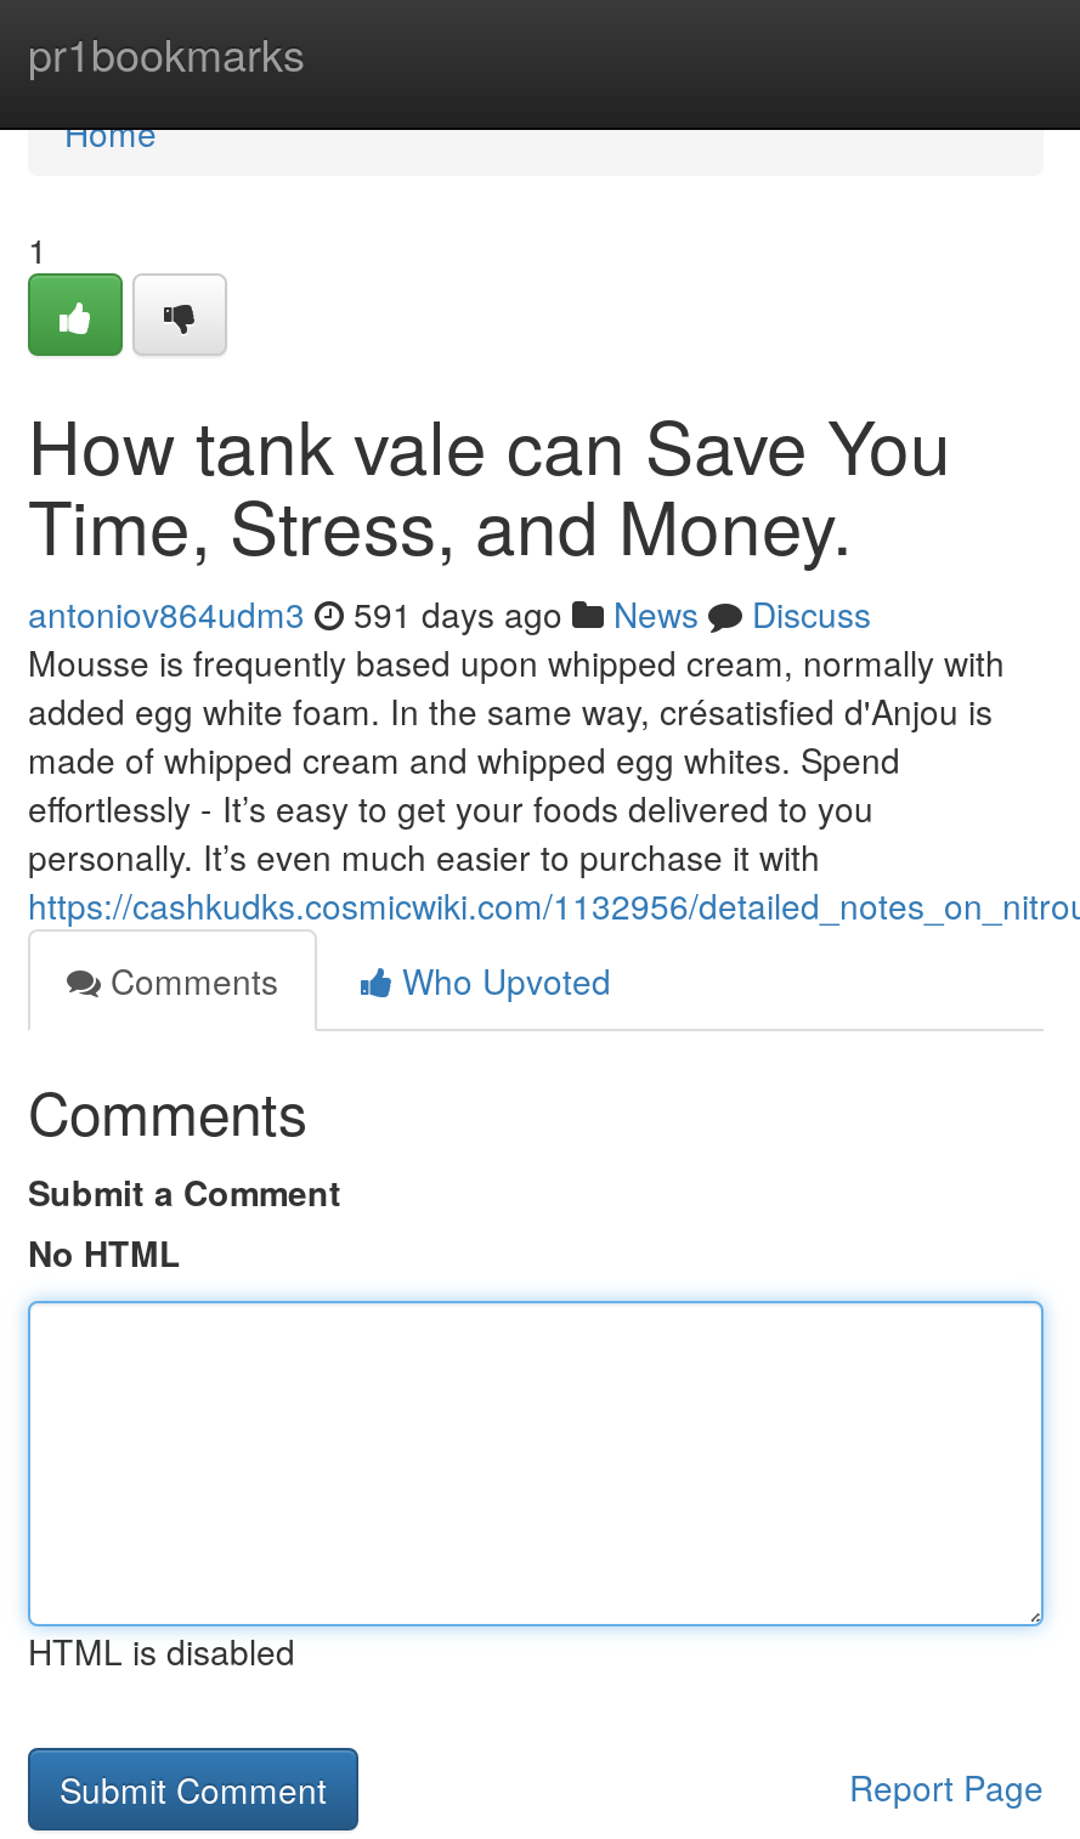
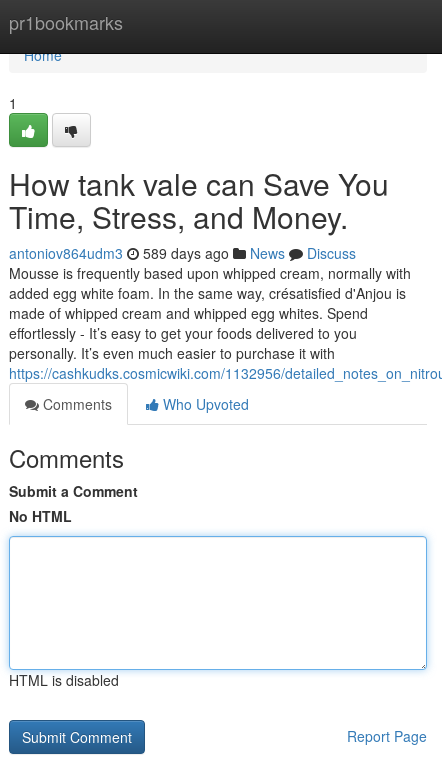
[28,589,871,638] antoniov864udm3 591 days ago News Discuss -> [9,243,356,263] antoniov864udm3 589 days ago News Discuss

